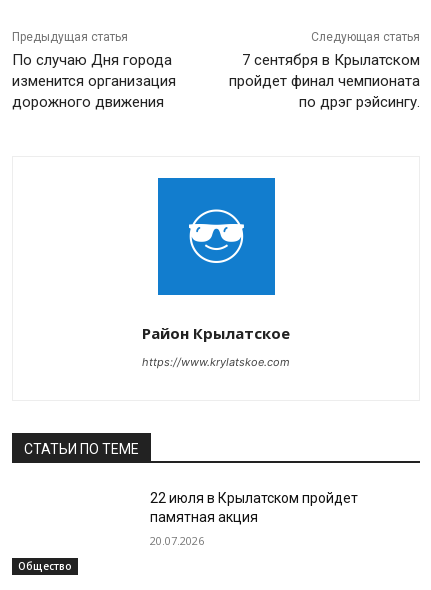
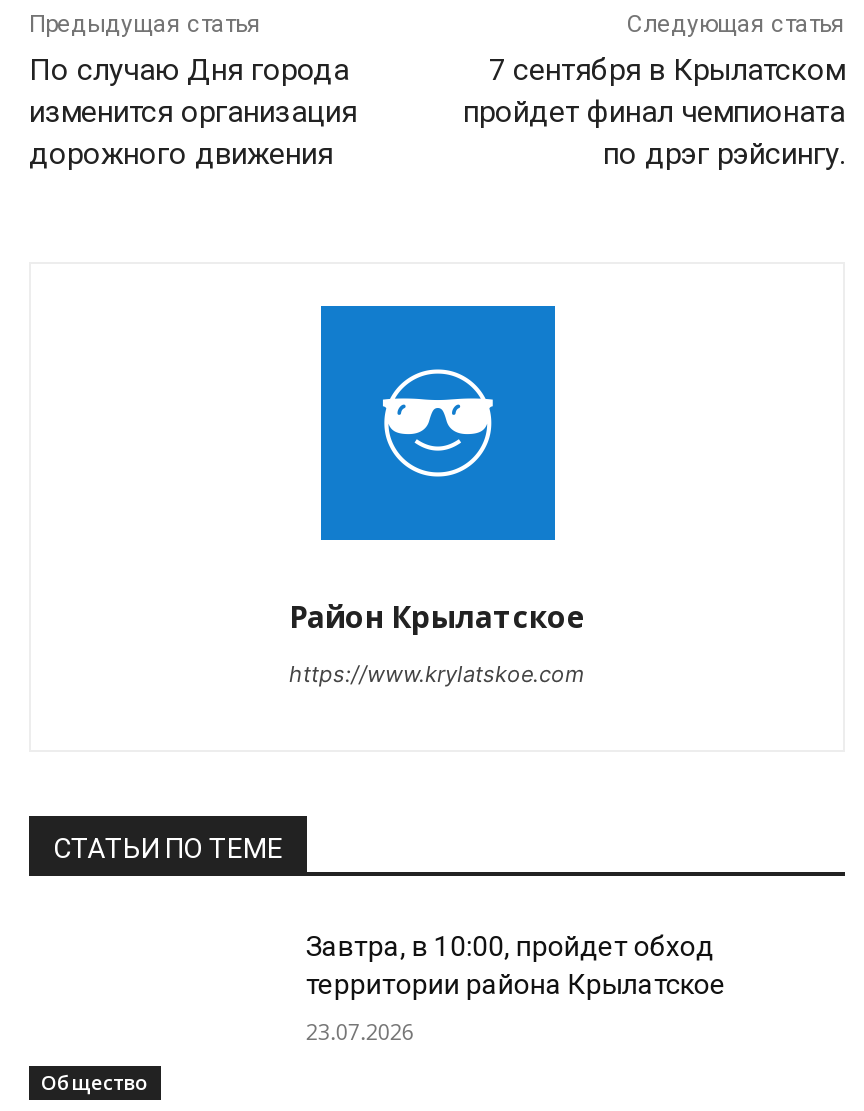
[150,490,358,525] 22 июля в Крылатском пройдет | памятная акция -> [306,930,726,1000] Завтра, в 10:00, пройдет обход | территории района Крылатское
[150,533,204,548] 20.07.2026 -> [306,1016,414,1046] 23.07.2026

